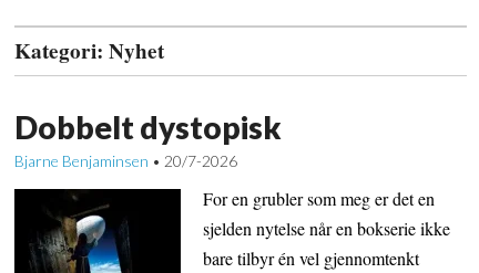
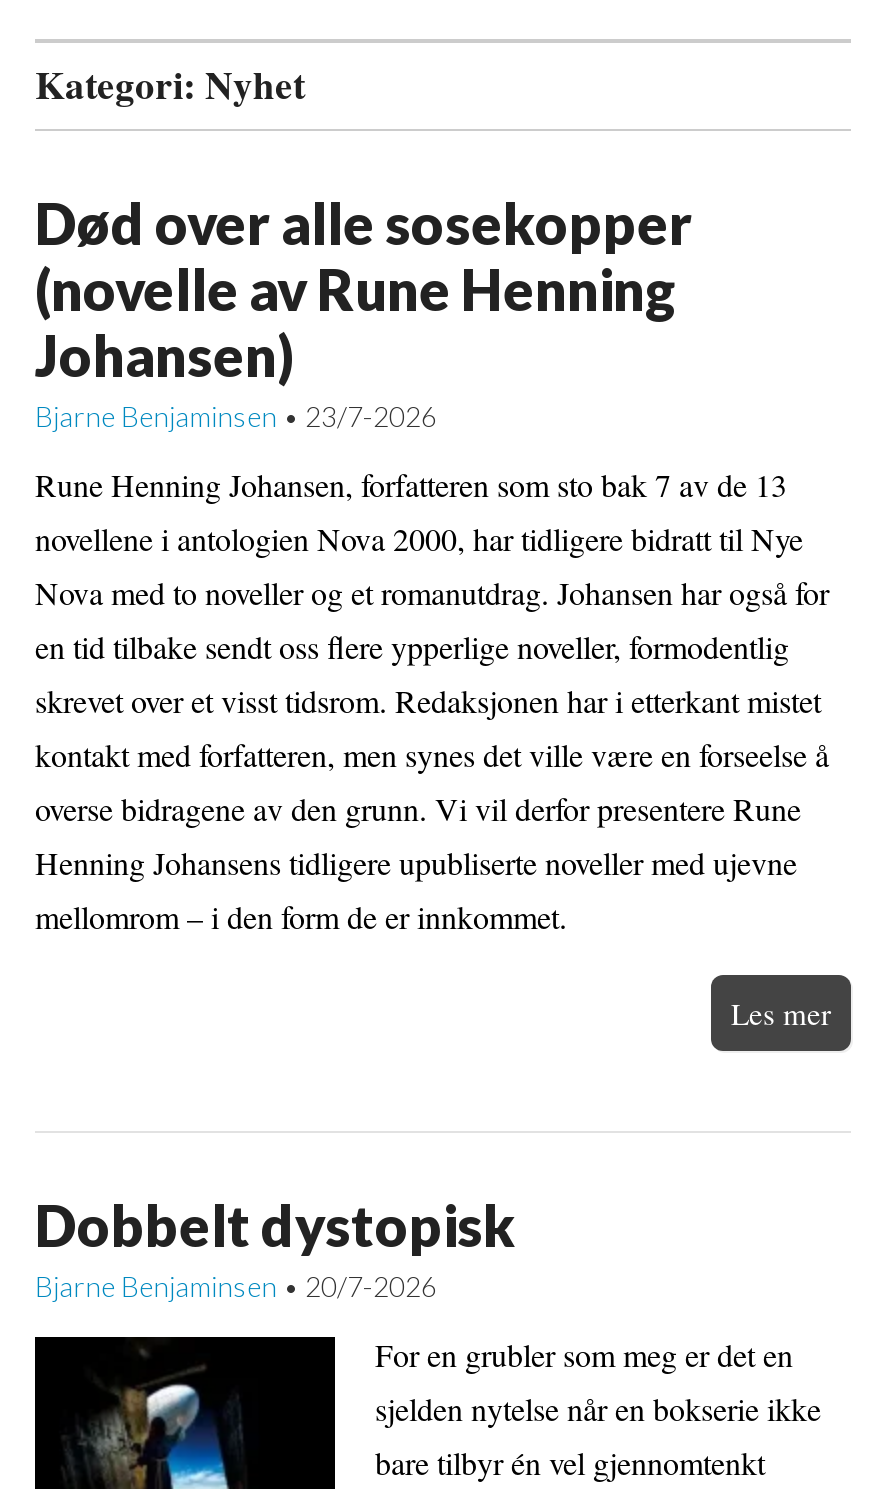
none -> [35,190,831,1033] Død over alle sosekopper | (novelle av Rune Henning | Johansen) | Bjarne Benjaminsen • 23/7-2026 | Rune Henning Johansen, forfatteren som sto bak 7 av de 13 | novellene i antologien Nova 2000, har tidligere bidratt til Nye | Nova med to noveller og et romanutdrag. Johansen har også for | en tid tilbake sendt oss flere ypperlige noveller, formodentlig | skrevet over et visst tidsrom. Redaksjonen har i etterkant mistet | kontakt med forfatteren, men synes det ville være en forseelse å | overse bidragene av den grunn. Vi vil derfor presentere Rune | Henning Johansens tidligere upubliserte noveller med ujevne | mellomrom – i den form de er innkommet. | Les mer

